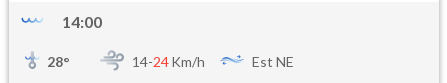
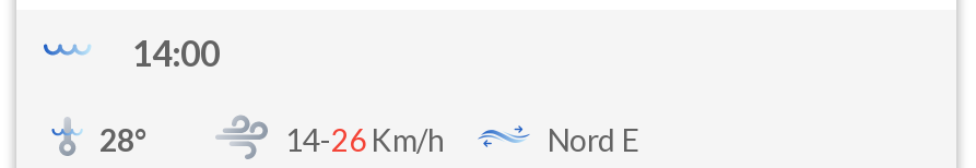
[132,53,294,70] 14-24 Km/h | Est NE -> [285,122,639,159] 14-26 Km/h | Nord E

